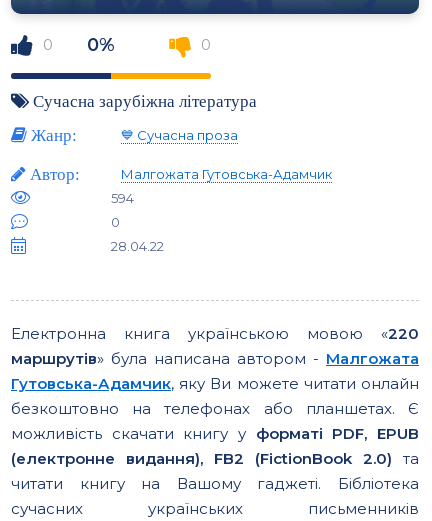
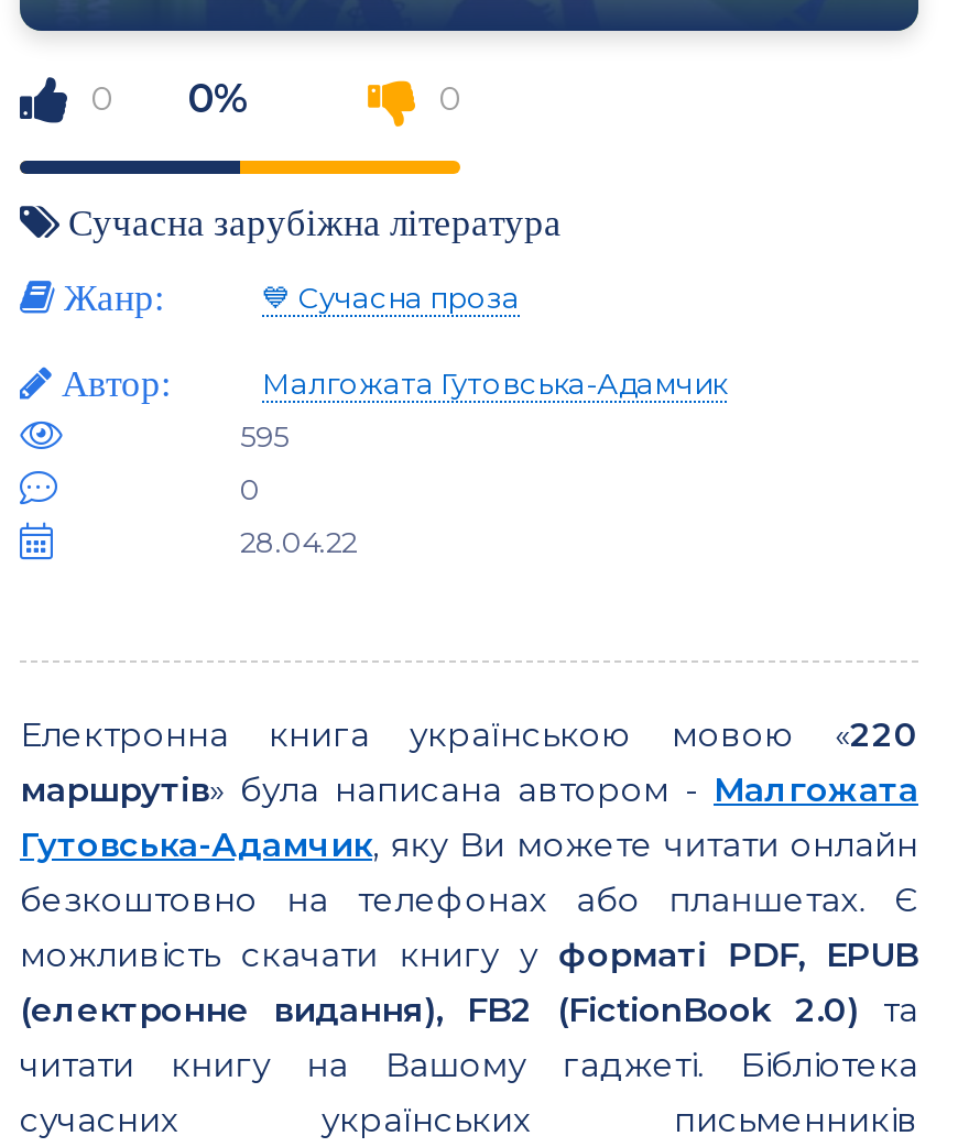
[111,190,134,206] 594 -> [240,418,289,454] 595

